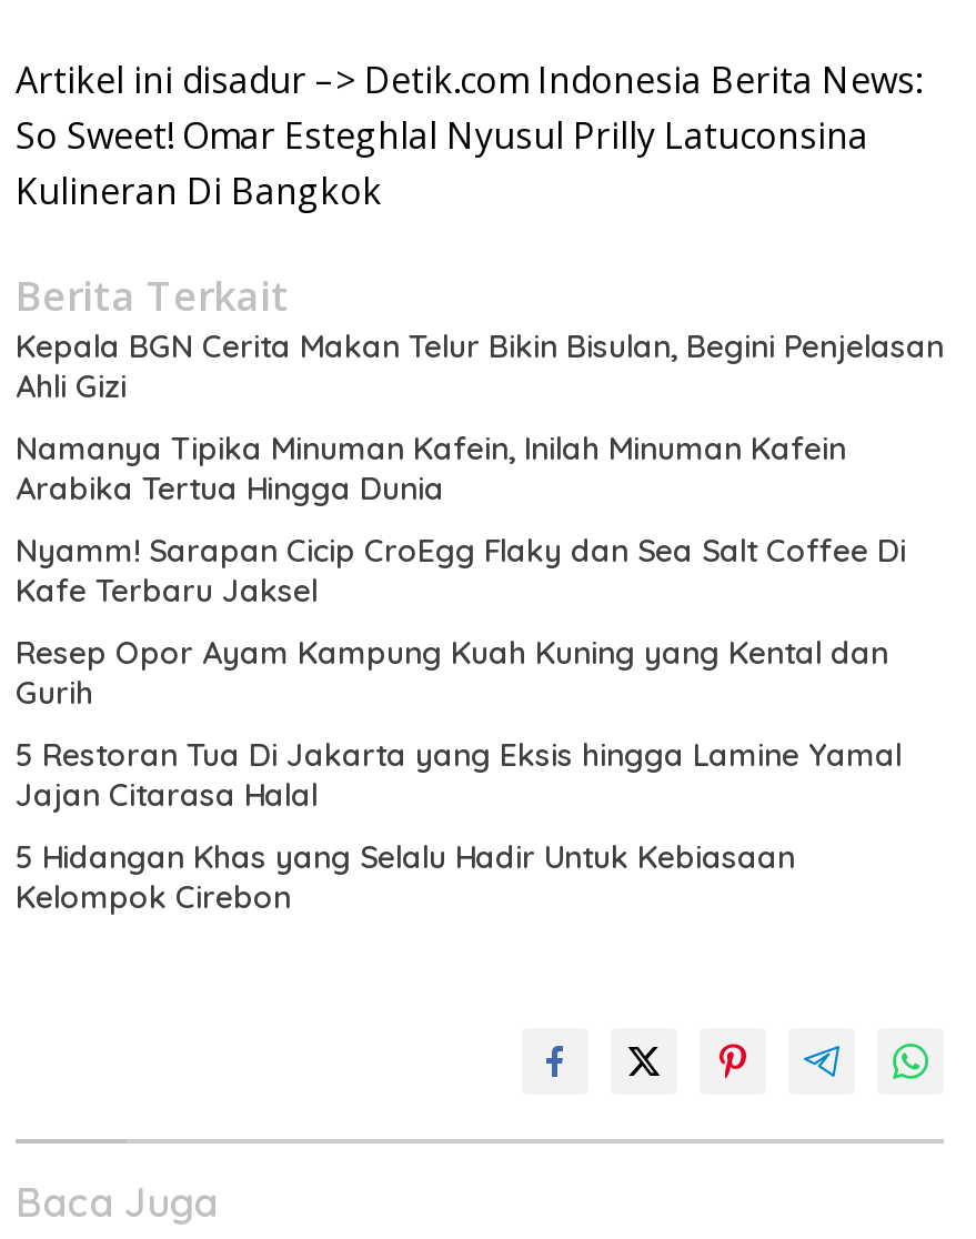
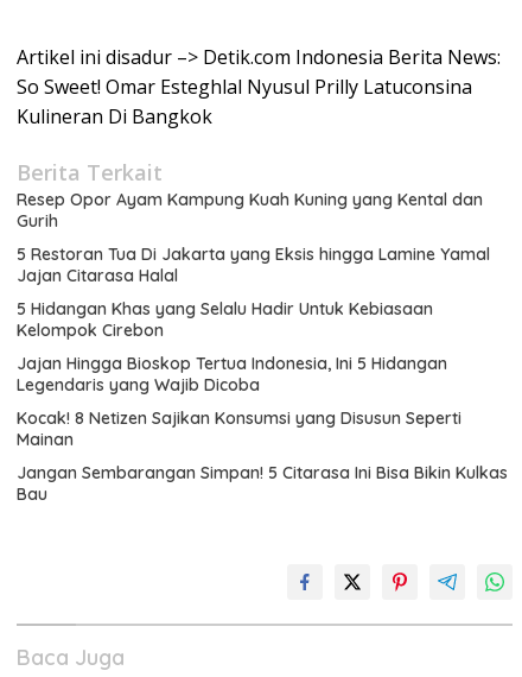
[16,326,944,611] Kepala BGN Cerita Makan Telur Bikin Bisulan, Begini Penjelasan | Ahli Gizi | Namanya Tipika Minuman Kafein, Inilah Minuman Kafein | Arabika Tertua Hingga Dunia | Nyamm! Sarapan Cicip CroEgg Flaky dan Sea Salt Coffee Di | Kafe Terbaru Jaksel -> none
moved [16,633,902,917] -> [17,189,490,341]: Resep Opor Ayam Kampung Kuah Kuning yang Kental dan | Gurih | 5 Restoran Tua Di Jakarta yang Eksis hingga Lamine Yamal | Jajan Citarasa Halal | 5 Hidangan Khas yang Selalu Hadir Untuk Kebiasaan | Kelompok Cirebon
none -> [17,353,508,505] Jajan Hingga Bioskop Tertua Indonesia, Ini 5 Hidangan | Legendaris yang Wajib Dicoba | Kocak! 8 Netizen Sajikan Konsumsi yang Disusun Seperti | Mainan | Jangan Sembarangan Simpan! 5 Citarasa Ini Bisa Bikin Kulkas | Bau

